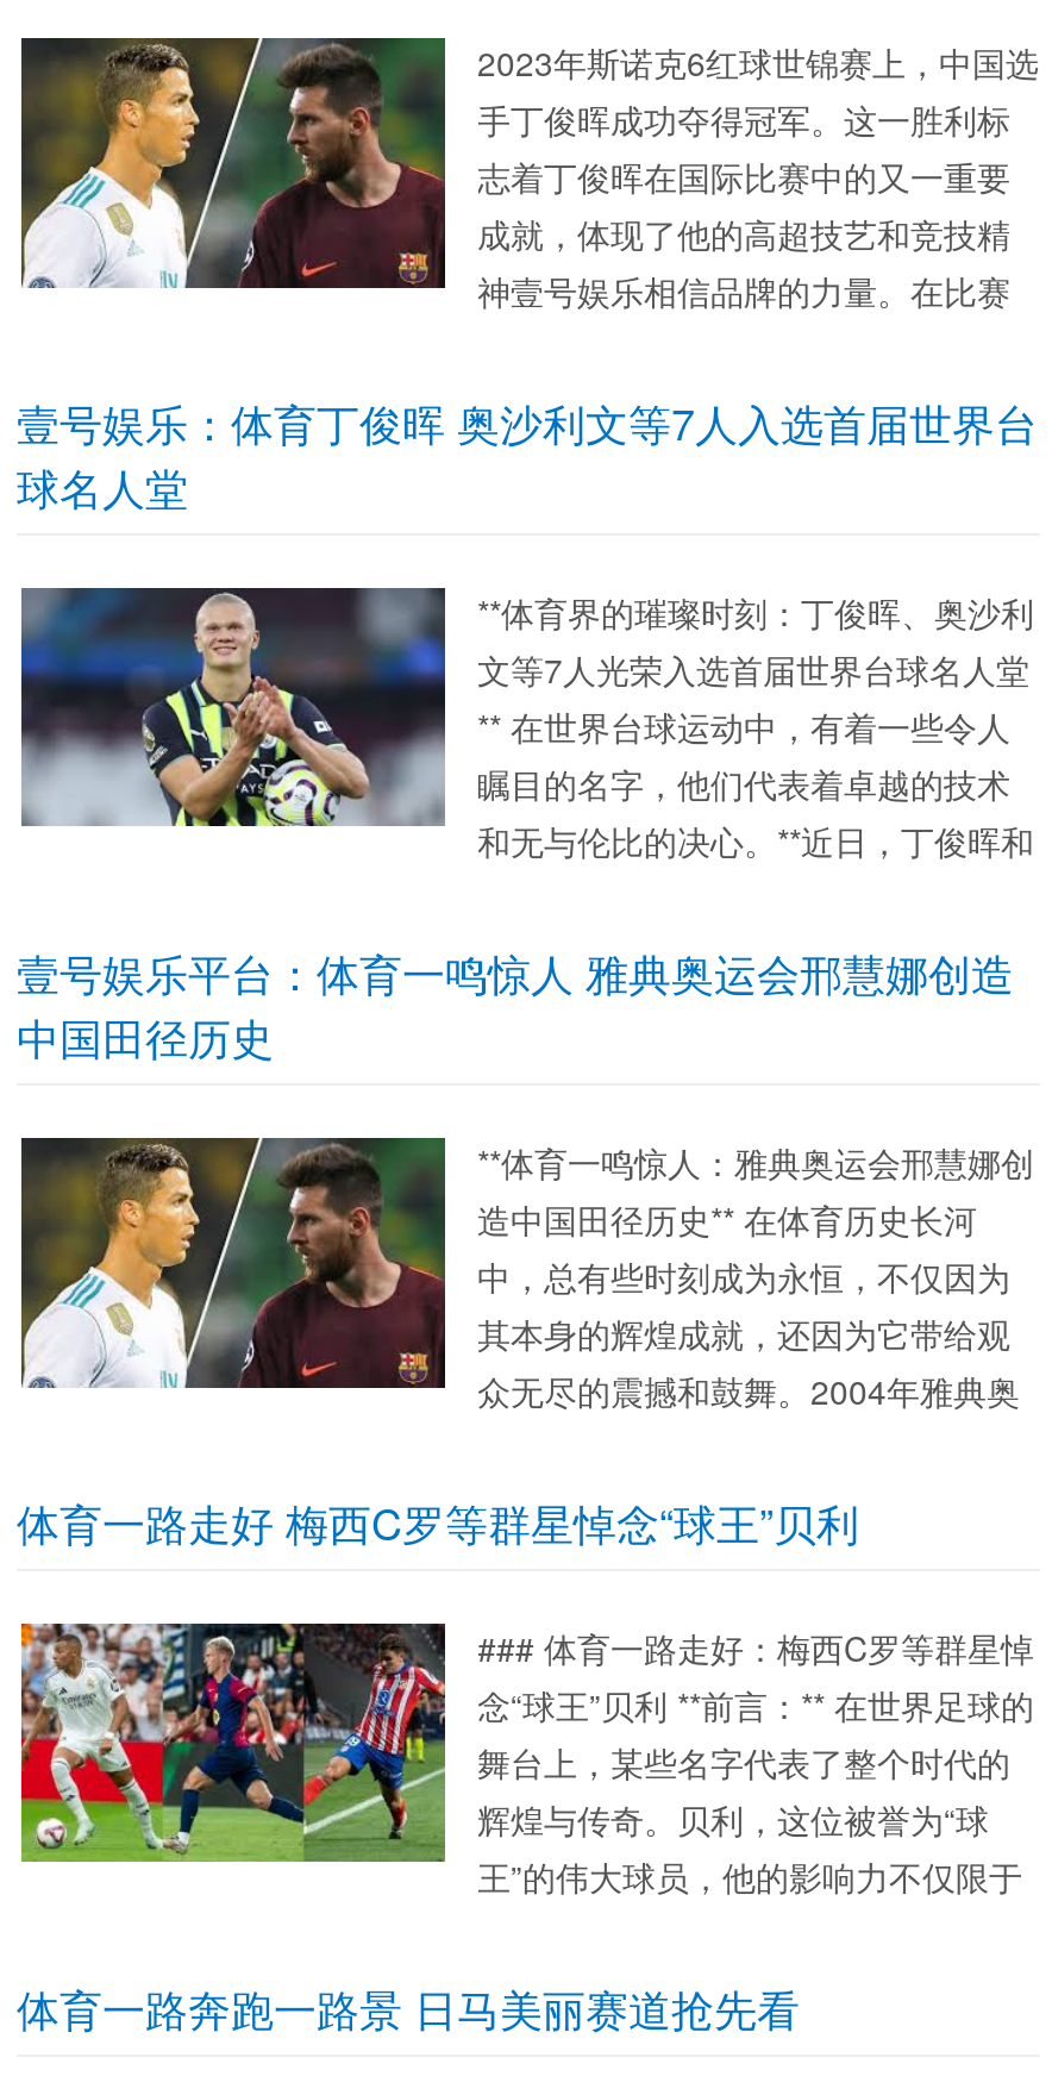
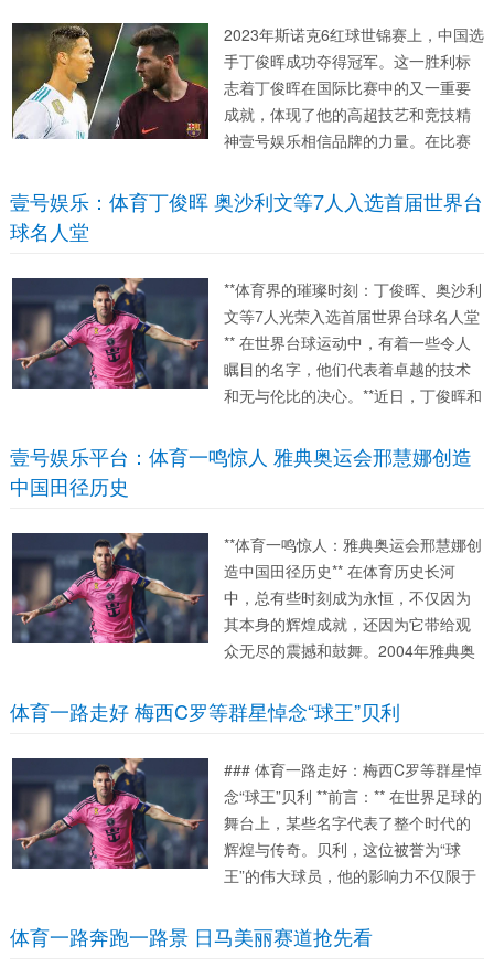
[19,586,447,828] [image] -> [11,277,210,390] [image]
[19,1136,447,1390] [image] -> [11,532,210,649] [image]
[19,1621,447,1864] [image] -> [11,757,210,870] [image]

